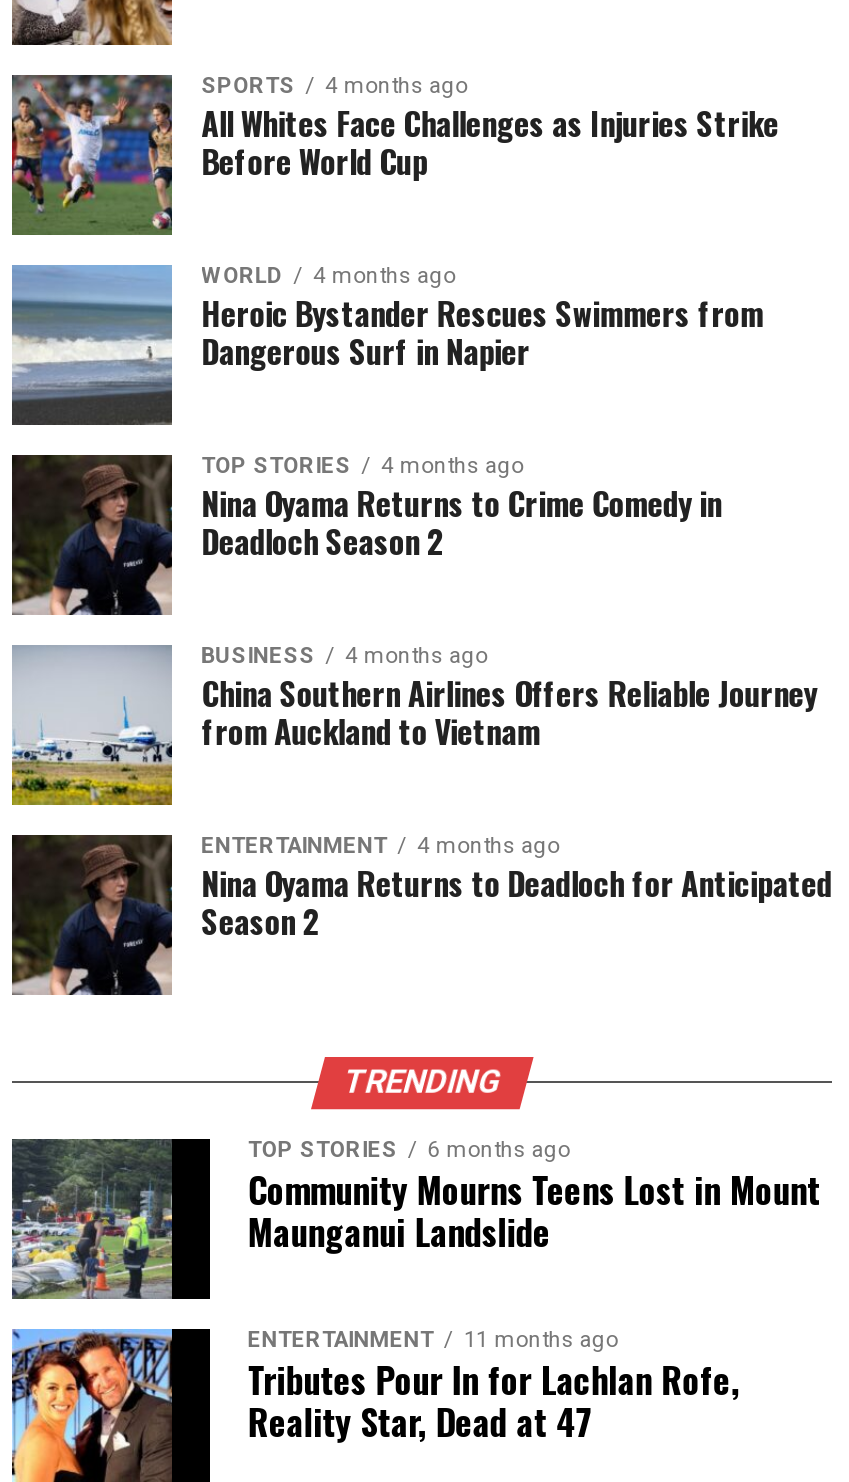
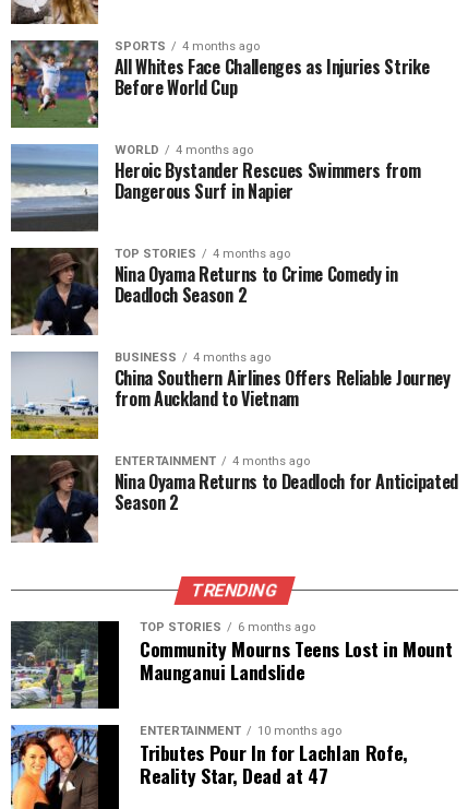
[248,1326,618,1352] ENTERTAINMENT 11 months ago -> [140,724,341,738] ENTERTAINMENT 10 months ago

